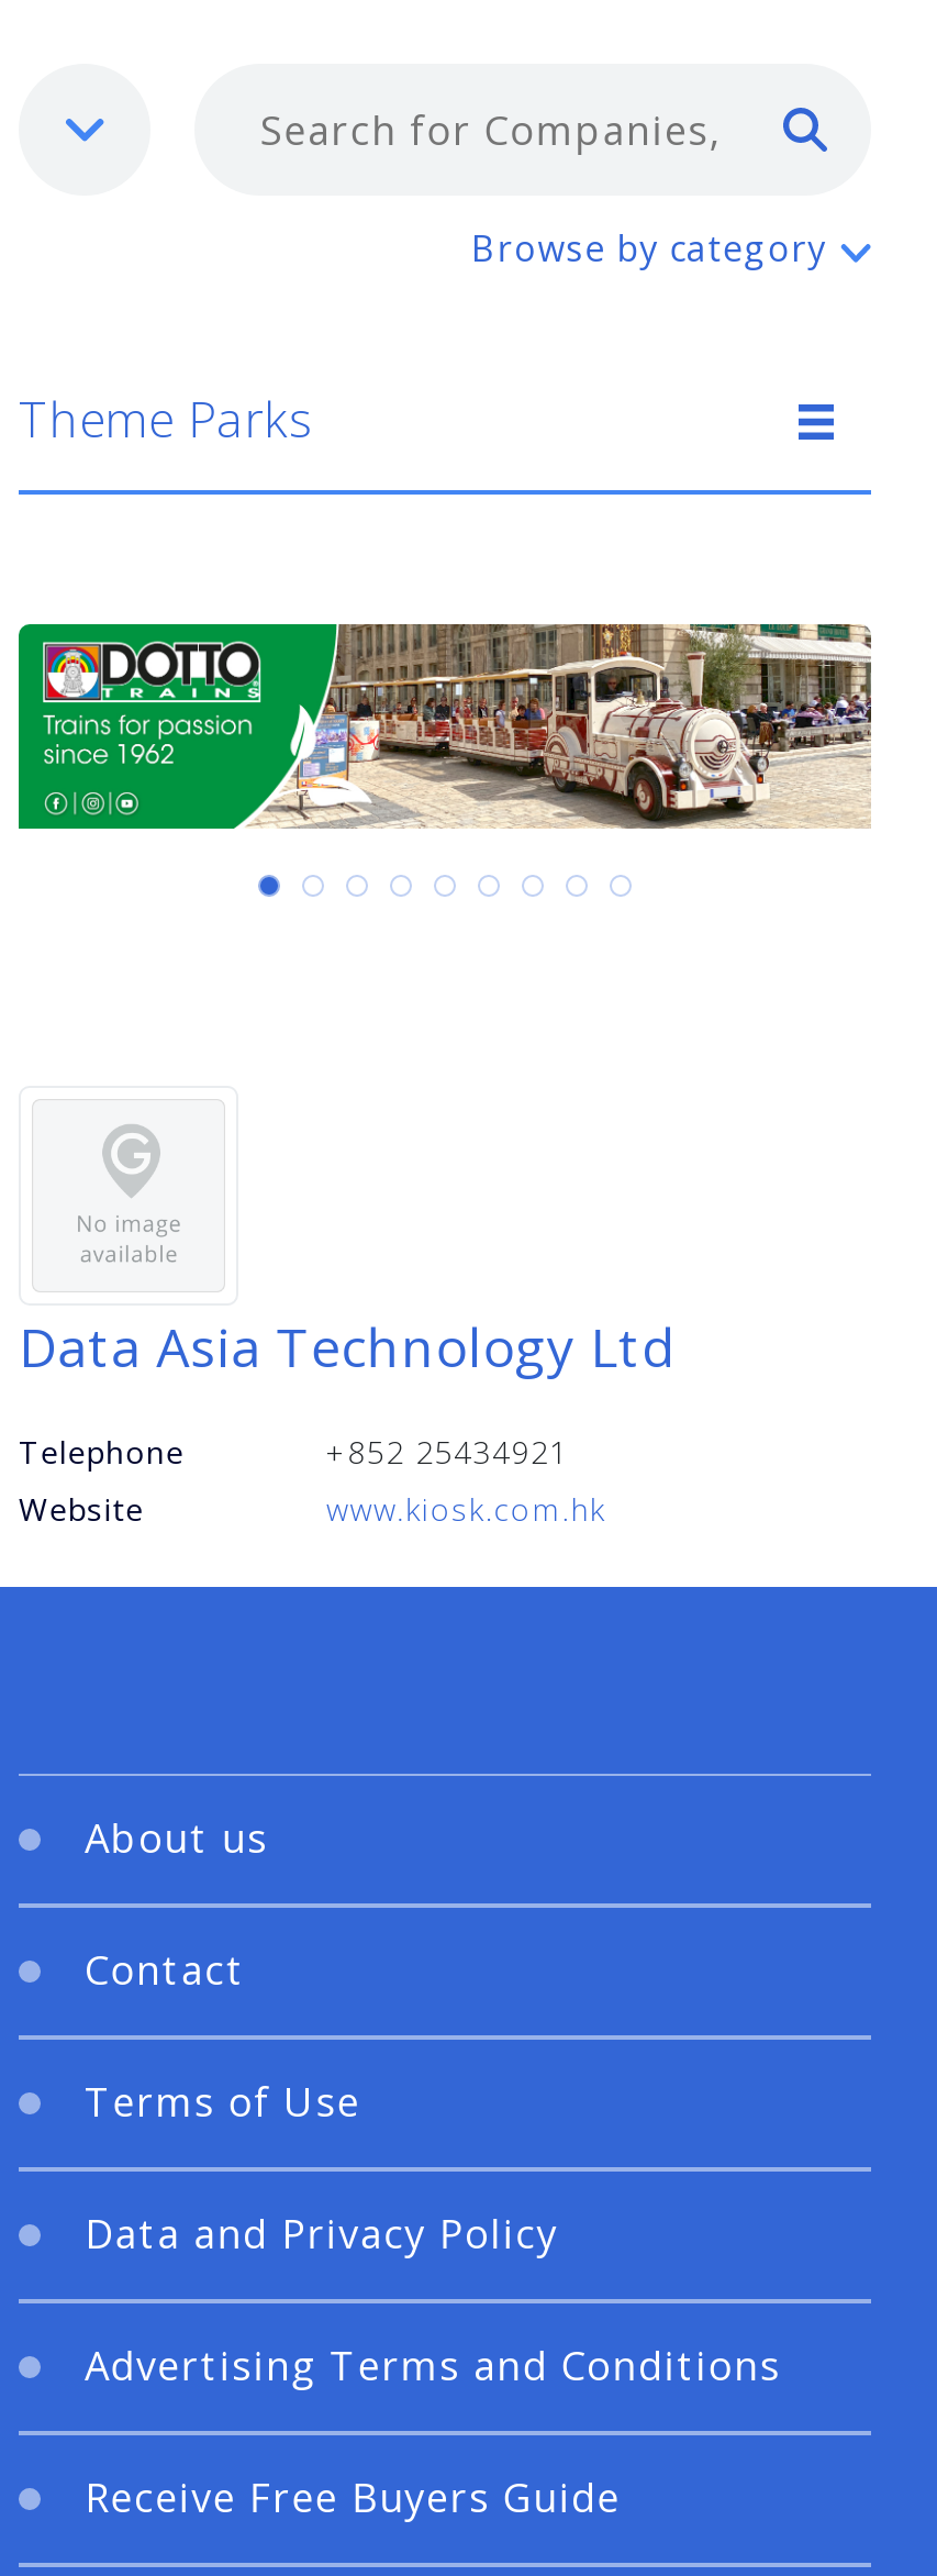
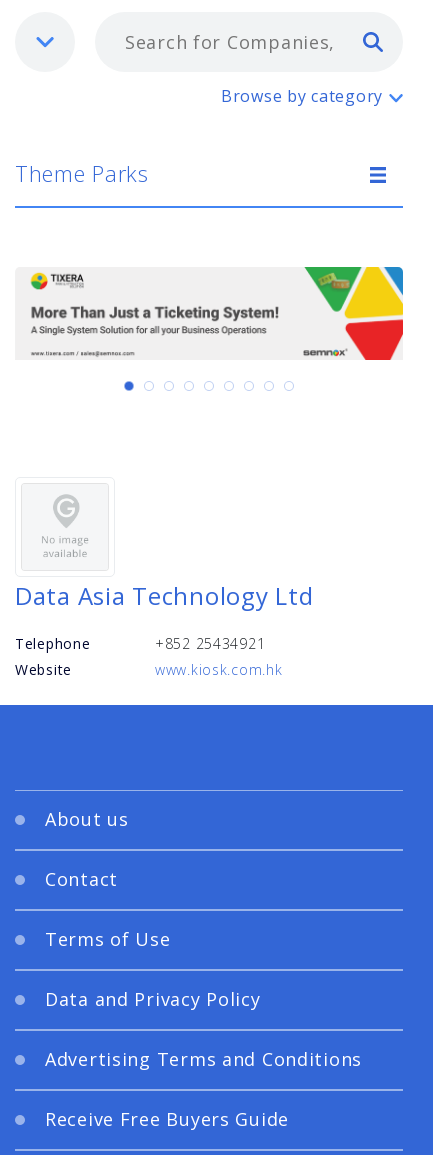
[16,622,873,831] [image] -> [15,266,404,361] [image]

